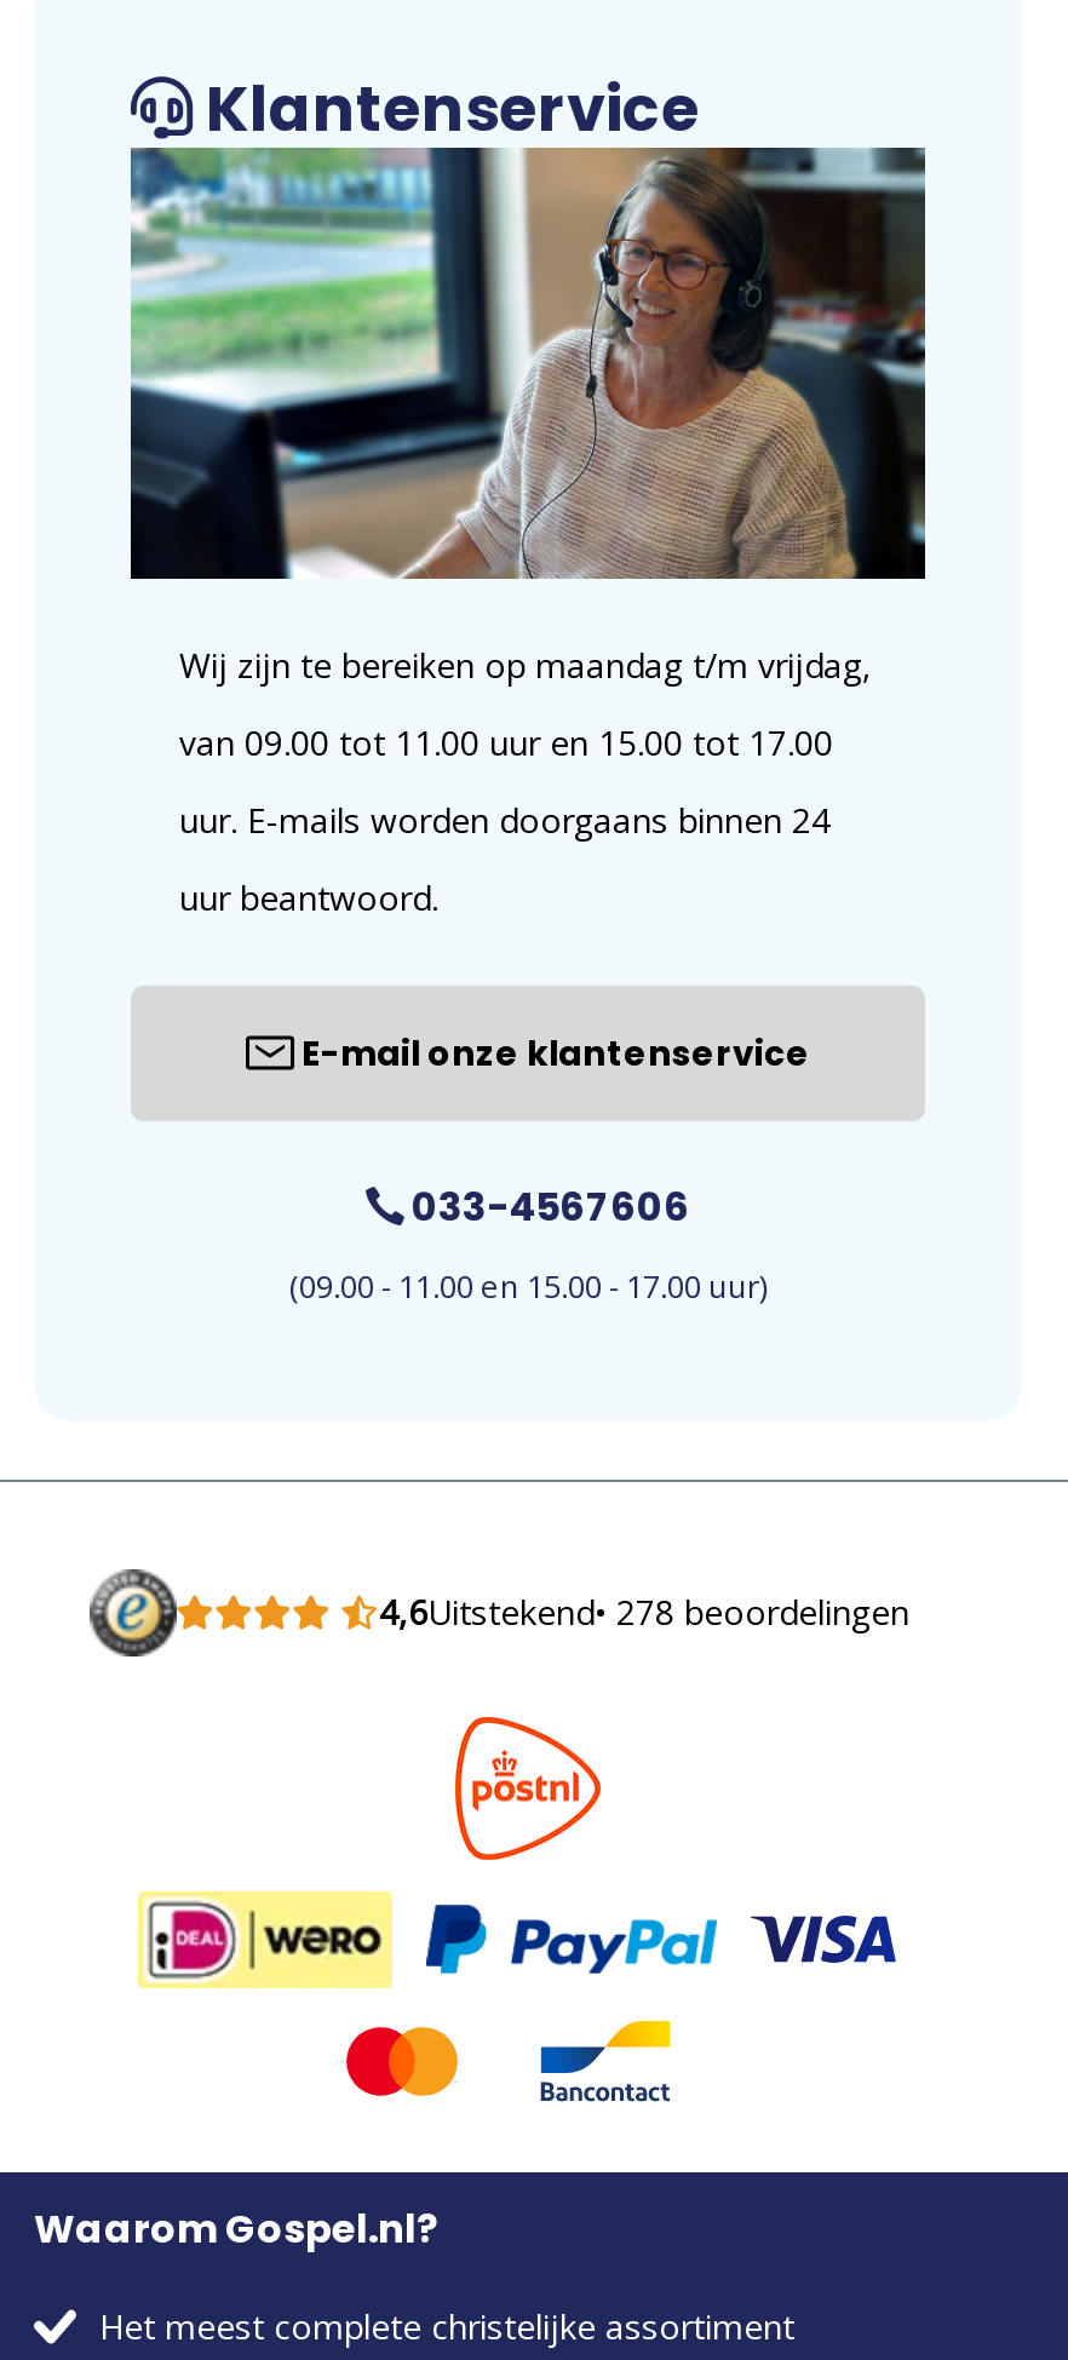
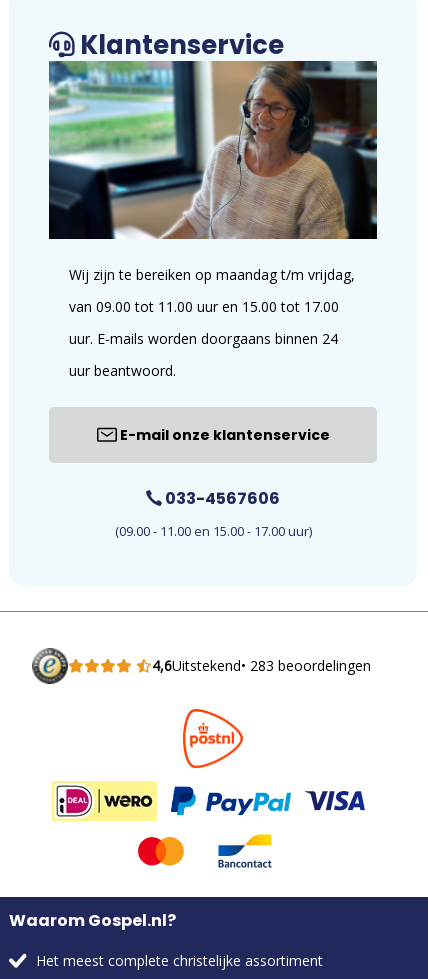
[379,1589,909,1635] 4,6Uitstekend • 278 beoordelingen -> [151,656,370,675] 4,6Uitstekend • 283 beoordelingen

